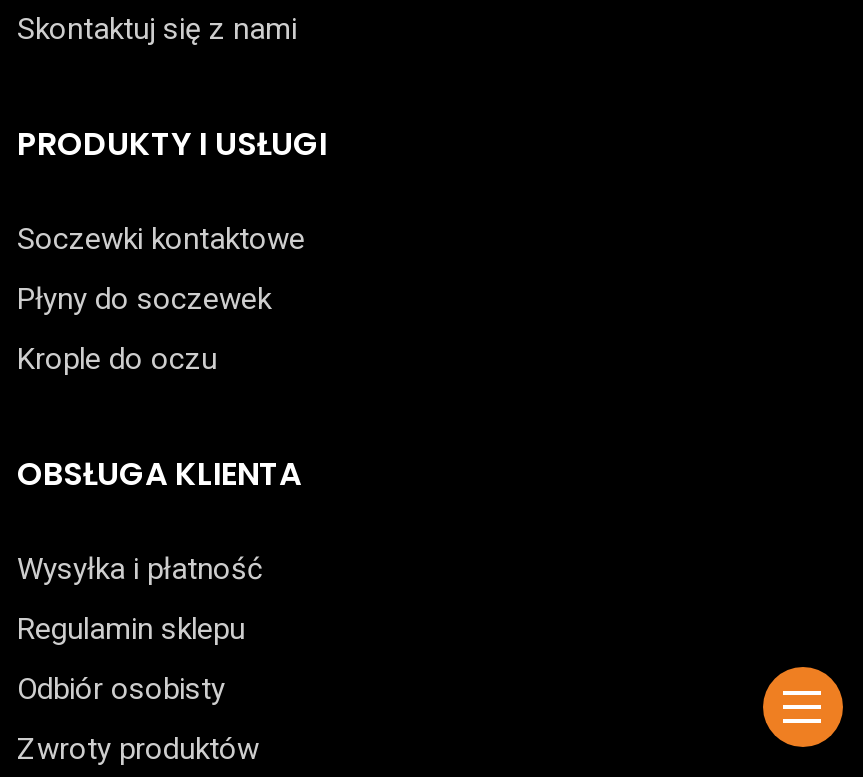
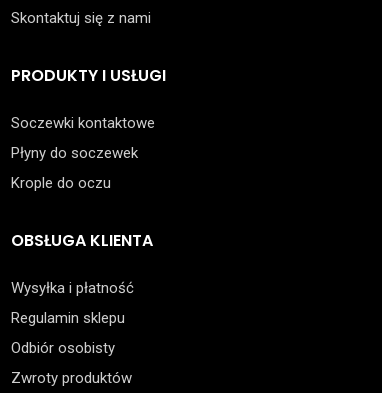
[761,665,845,749] [image] -> none

